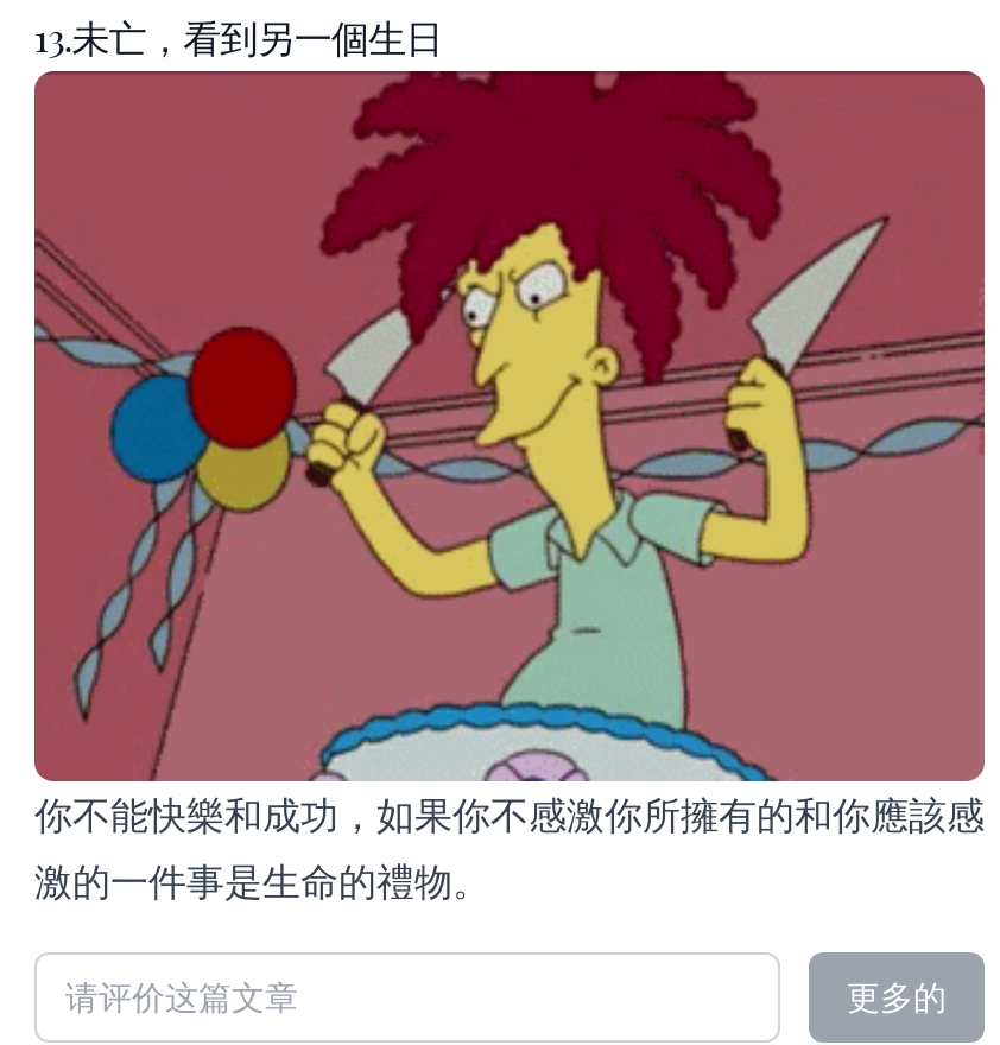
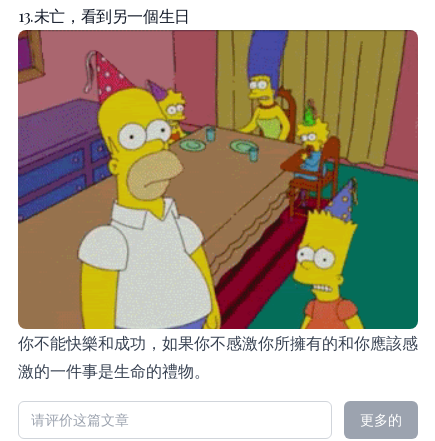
[32,69,987,784] [image] -> [17,29,419,330] [image]

